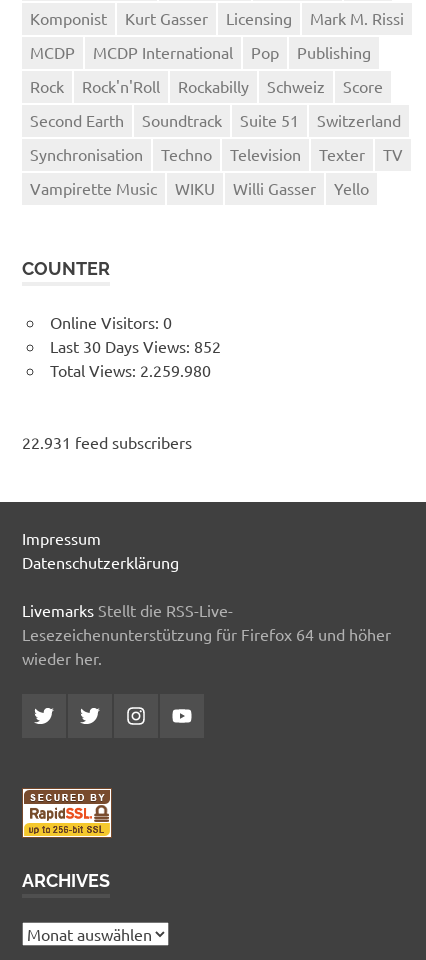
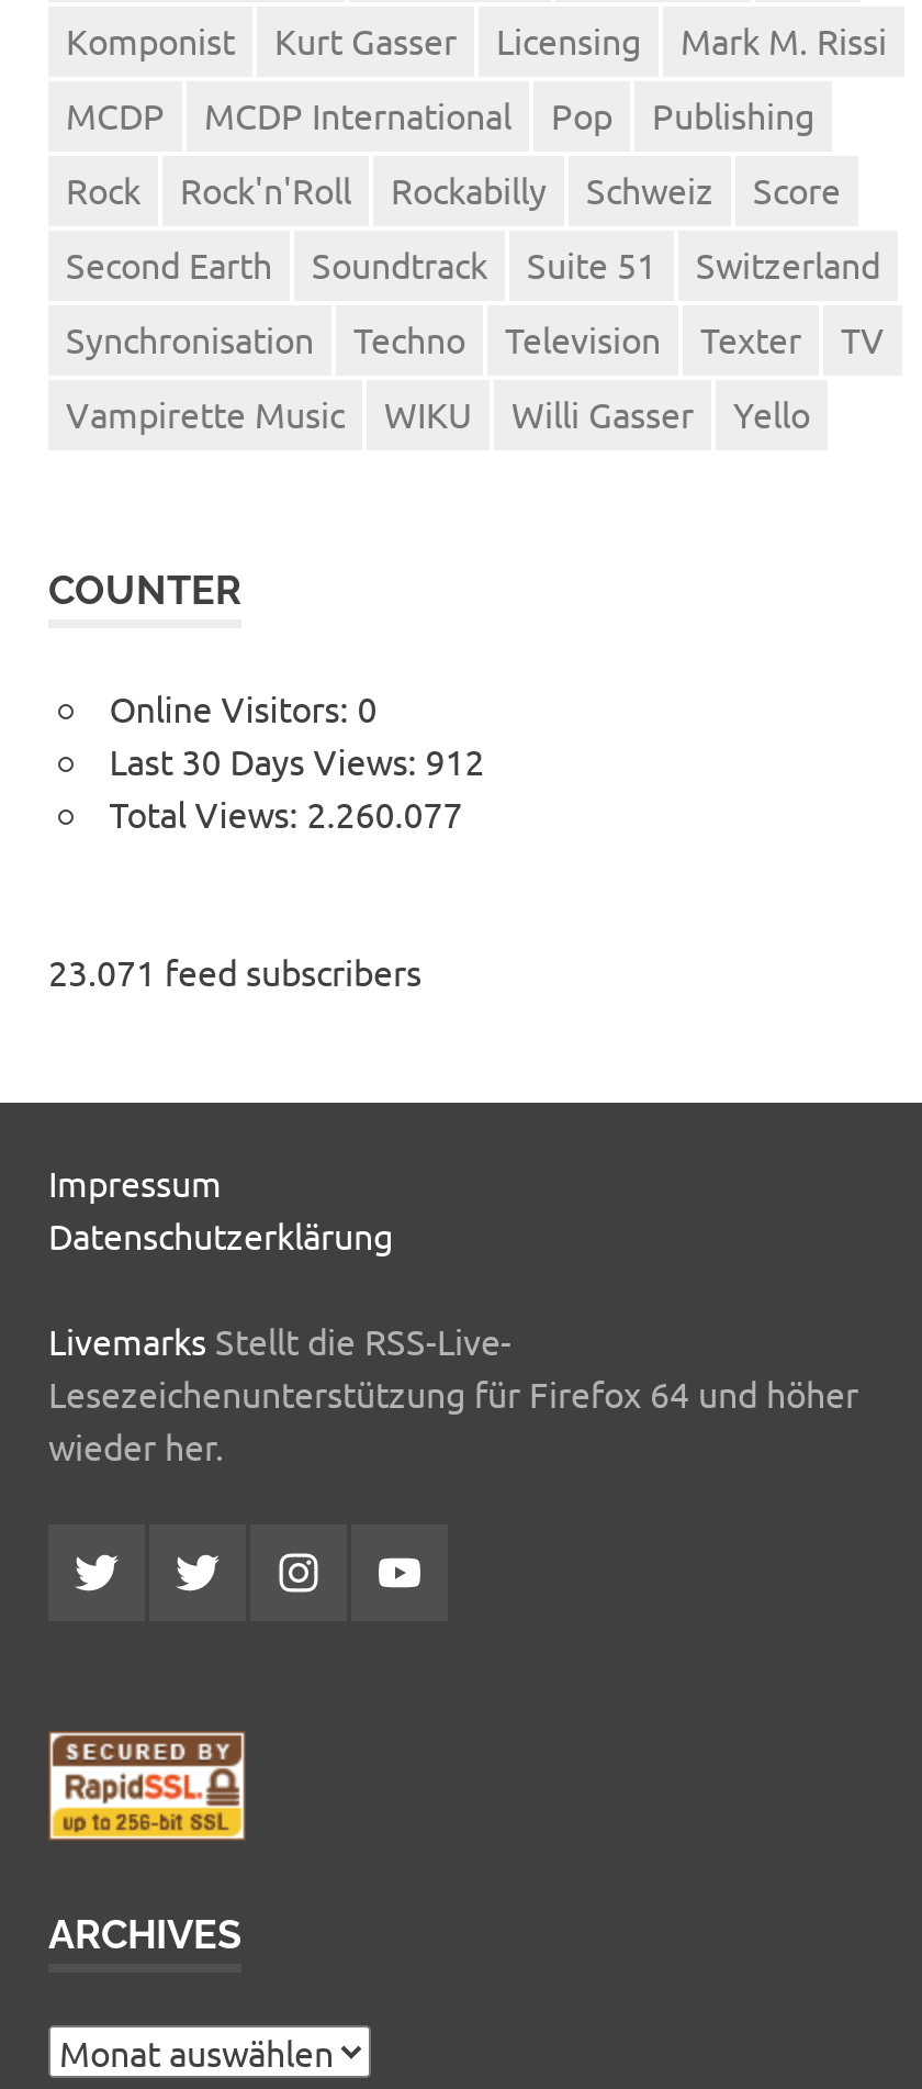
[50,335,221,355] Last 30 Days Views: 852 -> [109,737,485,781] Last 30 Days Views: 912
[50,359,211,379] Total Views: 2.259.980 -> [109,790,463,834] Total Views: 2.260.077
[22,431,192,451] 22.931 feed subscribers -> [48,948,421,992] 23.071 feed subscribers

